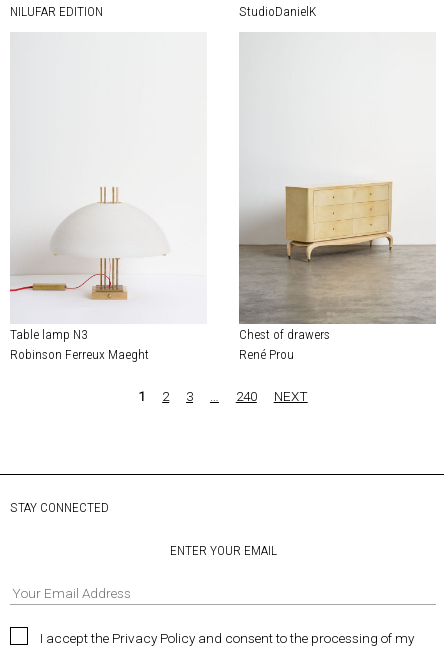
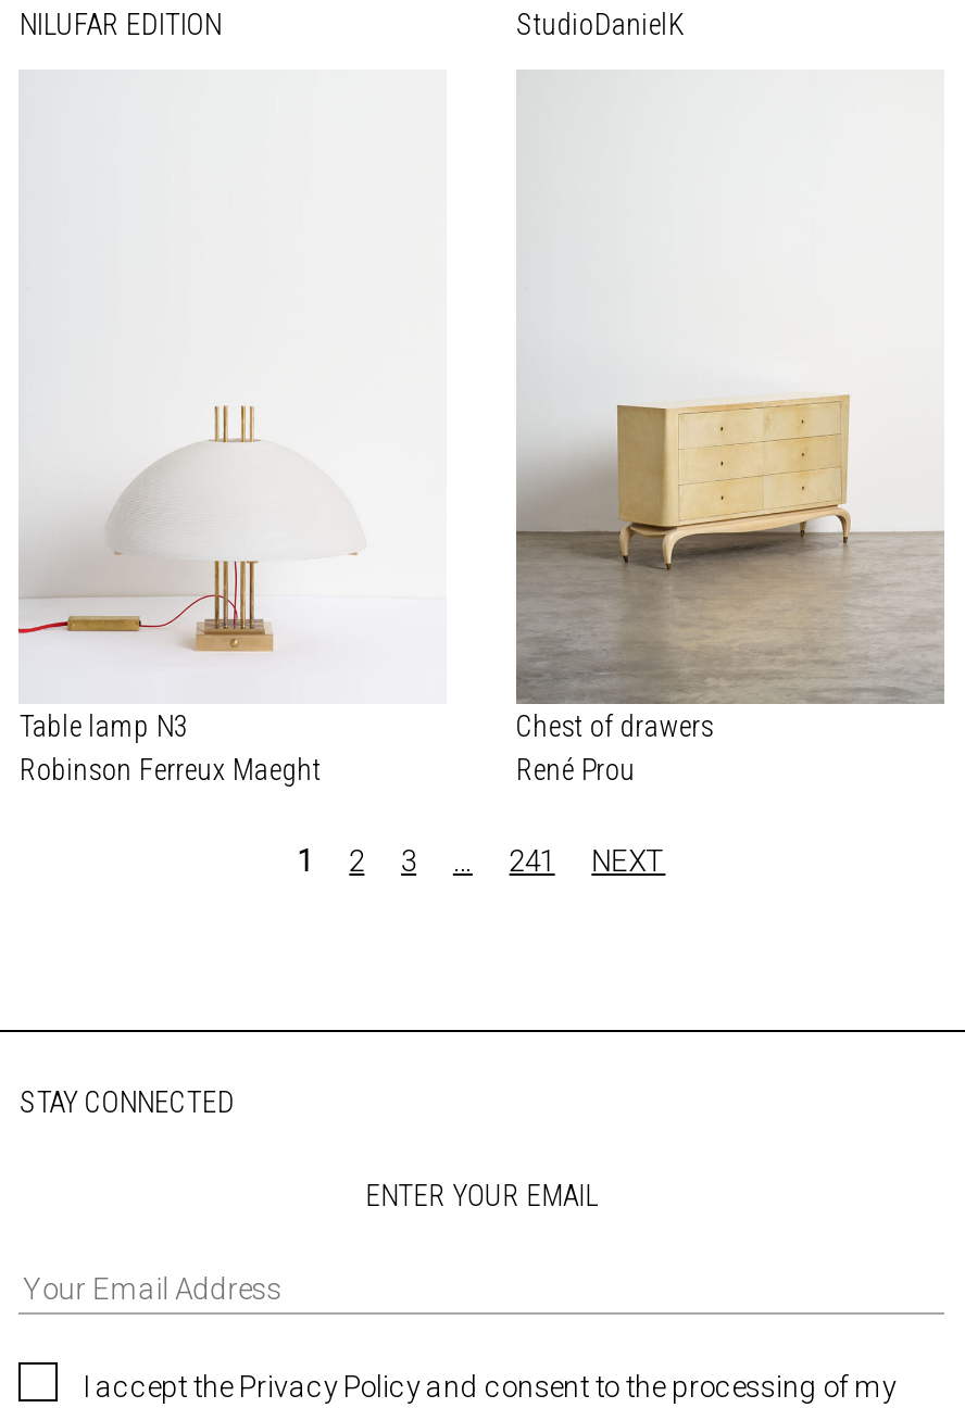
[236,388,257,404] 240 -> [509,843,555,878] 241

